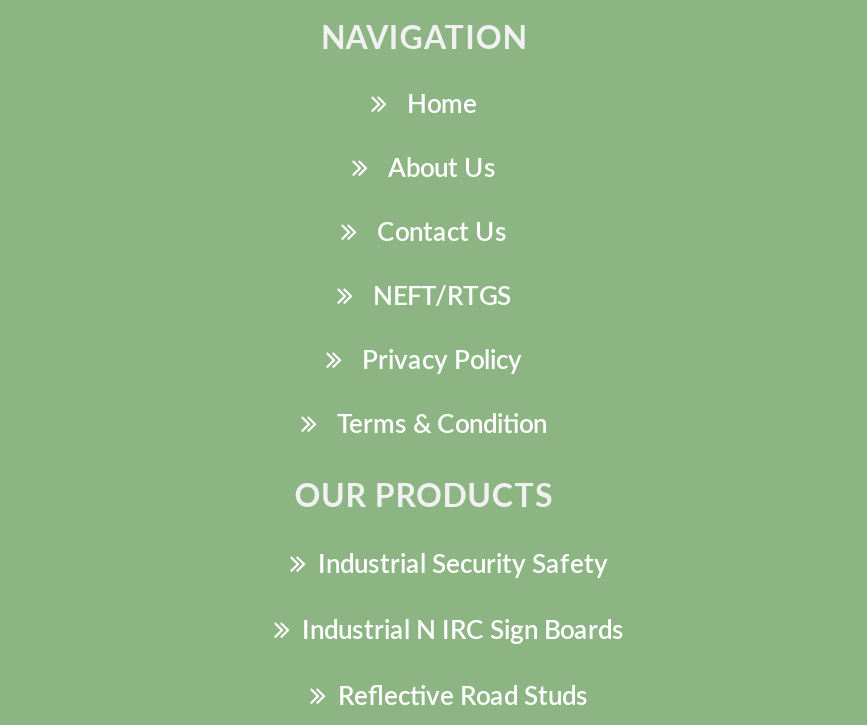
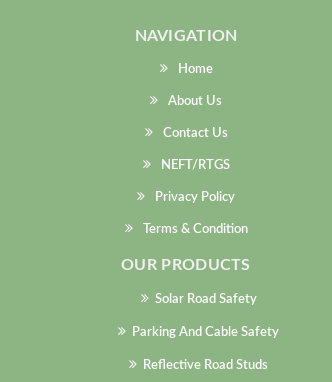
[318,553,608,579] Industrial Security Safety -> [154,293,256,306] Solar Road Safety
[302,619,624,645] Industrial N IRC Sign Boards -> [132,326,279,339] Parking And Cable Safety

